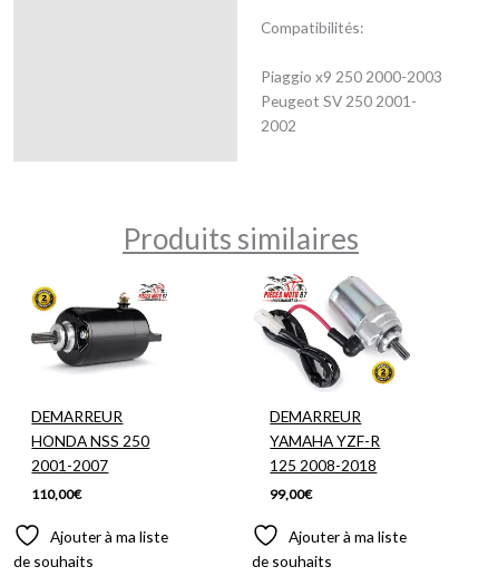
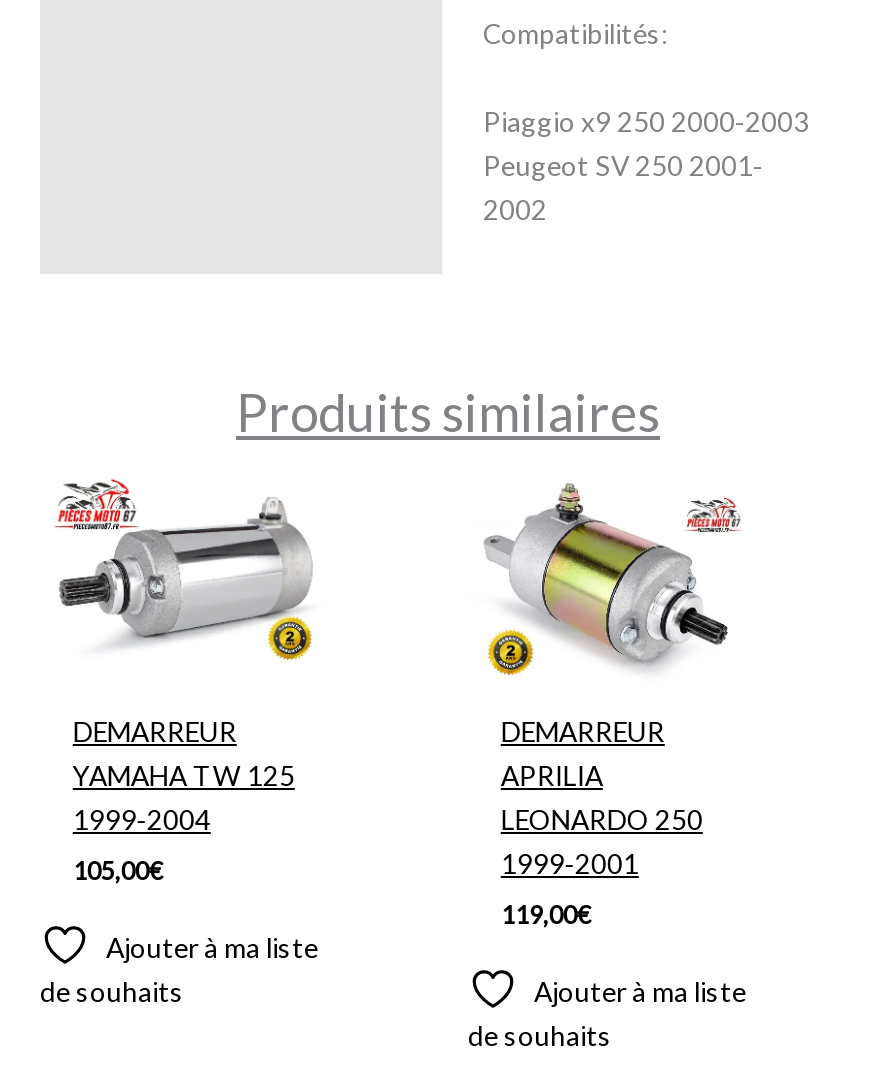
[23,276,168,377] [image] -> [56,478,316,662] [image]
[261,273,411,474] [image] | YAMAHA YZF-R | 125 2008-2018 -> [486,476,752,880] [image] | APRILIA | LEONARDO 250 | 1999-2001
[32,431,150,474] HONDA NSS 250 | 2001-2007 -> [73,758,295,836] YAMAHA TW 125 | 1999-2004
[32,485,82,502] 110,00€ -> [73,855,163,885] 105,00€
[270,485,312,502] 99,00€ -> [501,899,591,929] 119,00€

